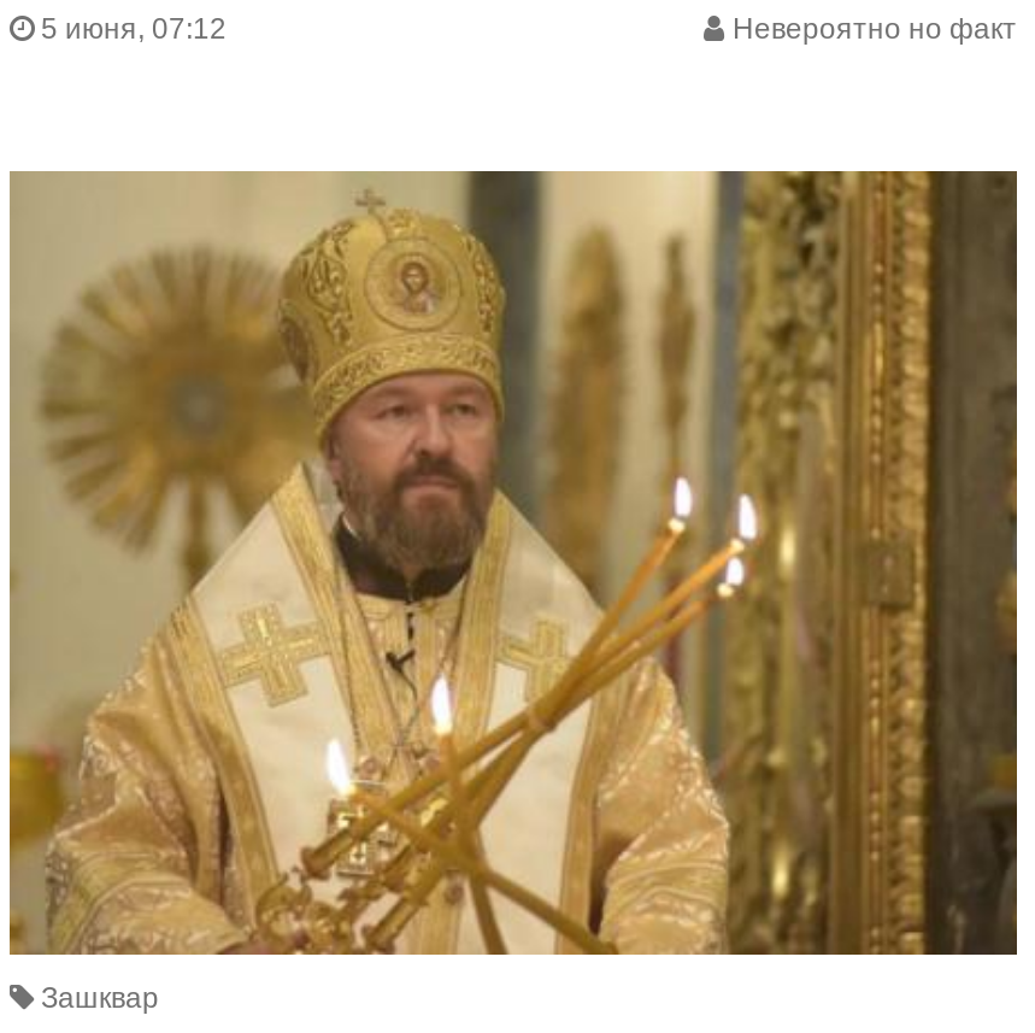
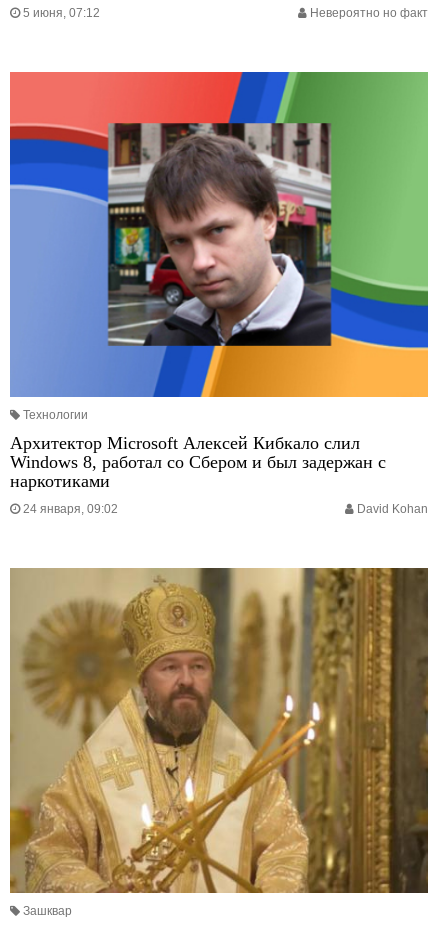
none -> [9,71,429,516] [image] | Технологии | Архитектор Microsoft Алексей Кибкало слил | Windows 8, работал со Сбером и был задержан с | наркотиками | 24 января, 09:02 | David Kohan

